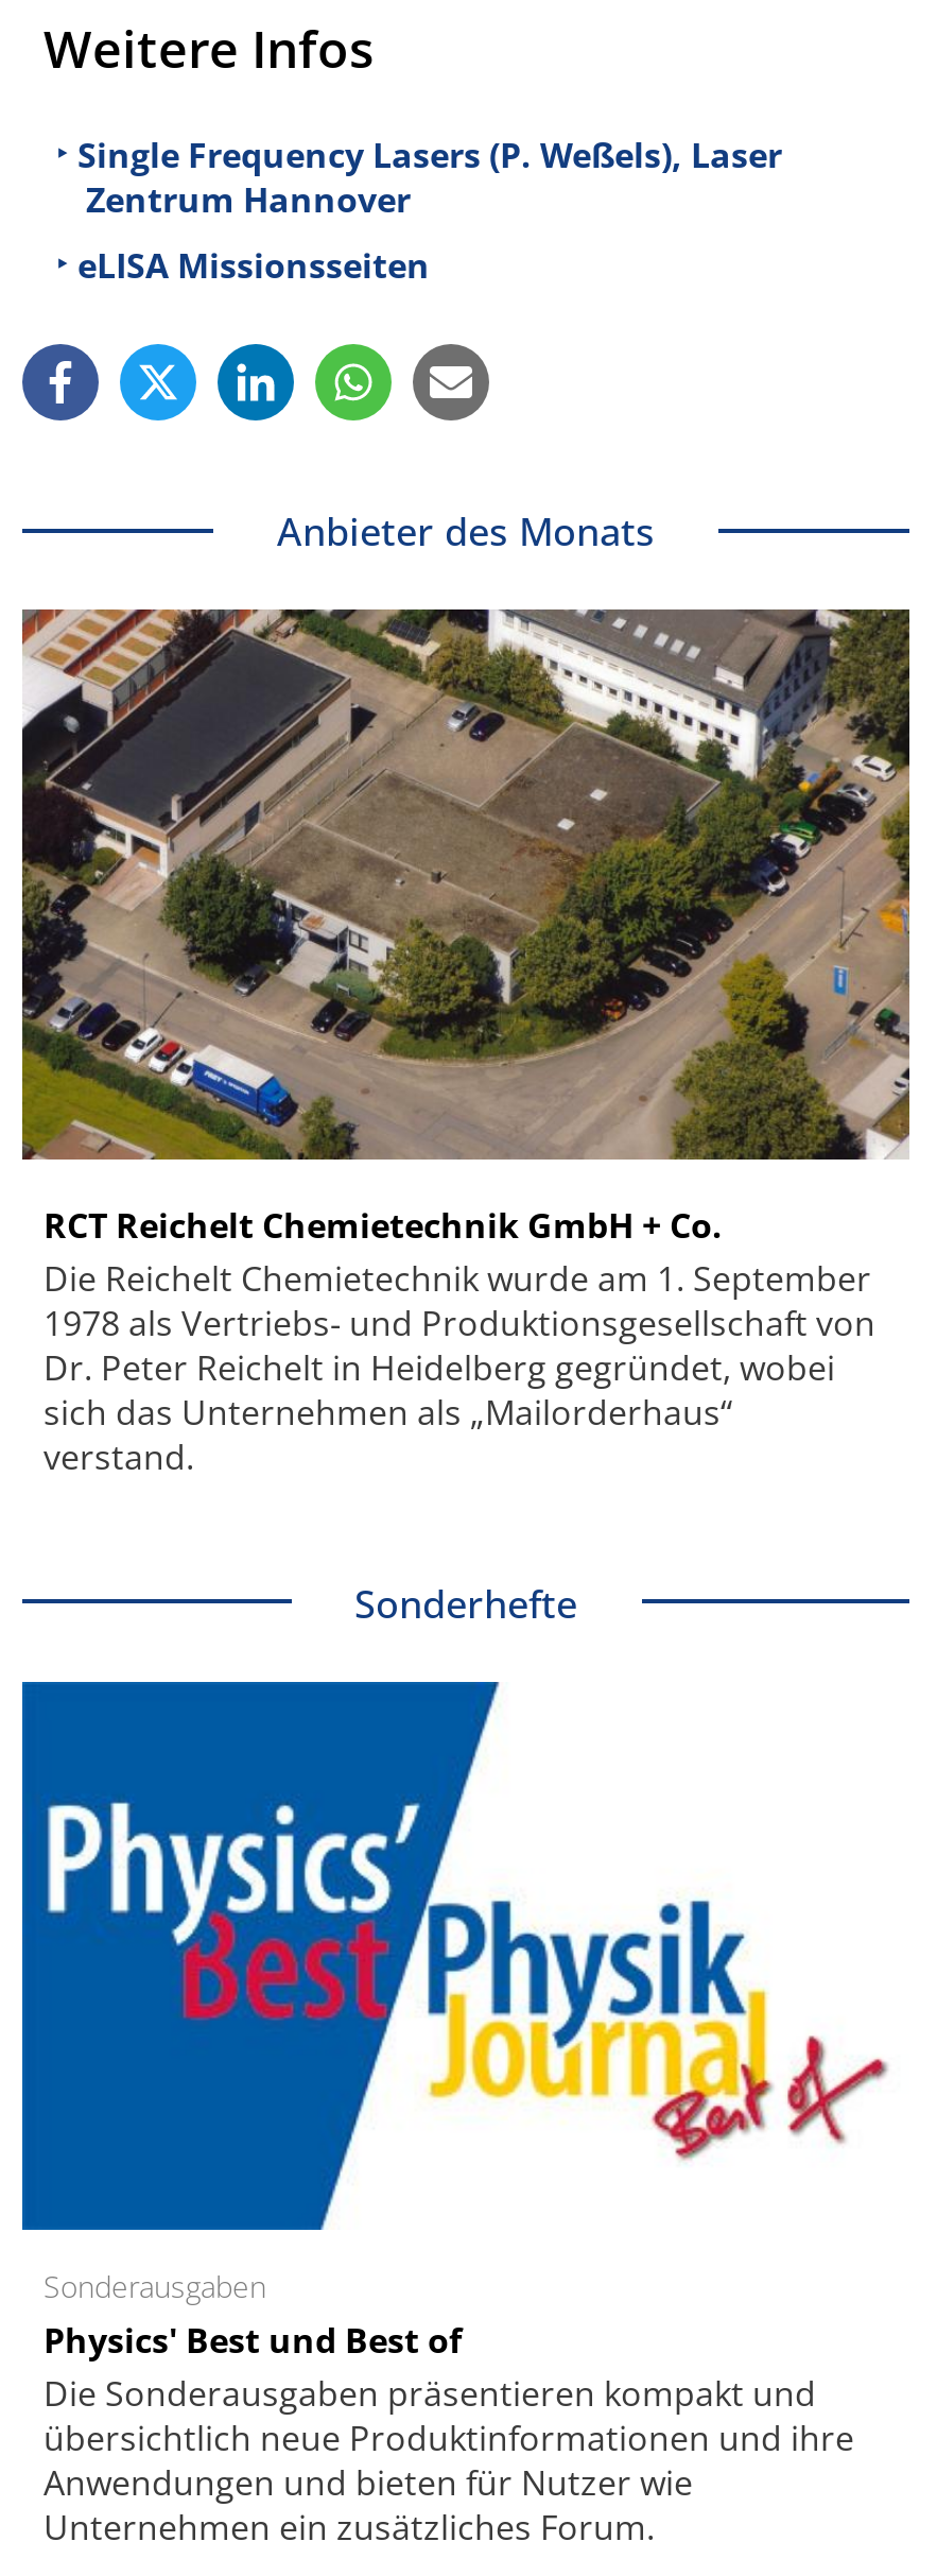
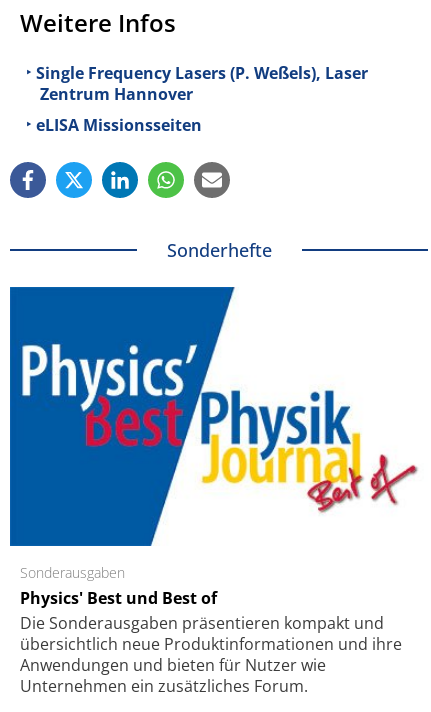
[277,506,655,557] Anbieter des Monats -> none
[20,607,912,1480] [image] | RCT Reichelt Chemietechnik GmbH + Co. | Die Reichelt Chemietechnik wurde am 1. September | 1978 als Vertriebs- und Produktionsgesellschaft von | Dr. Peter Reichelt in Heidelberg gegründet, wobei | sich das Unternehmen als „Mailorderhaus“ | verstand. -> none

